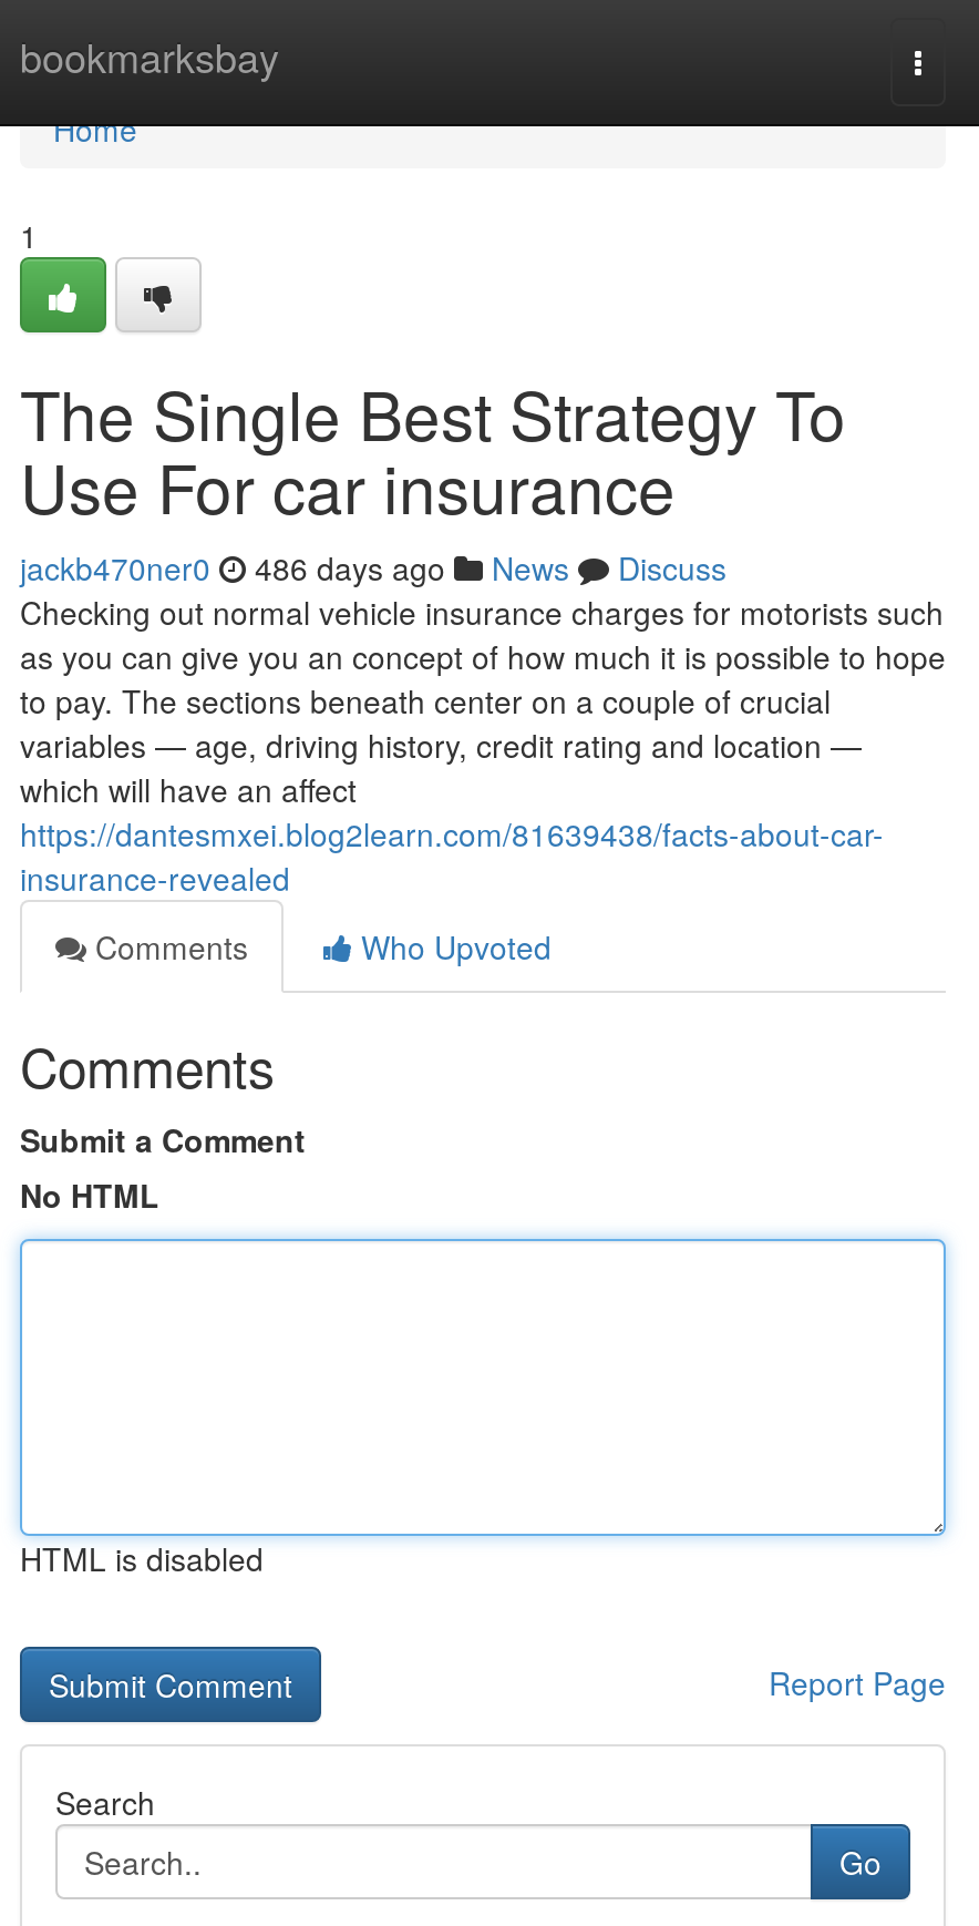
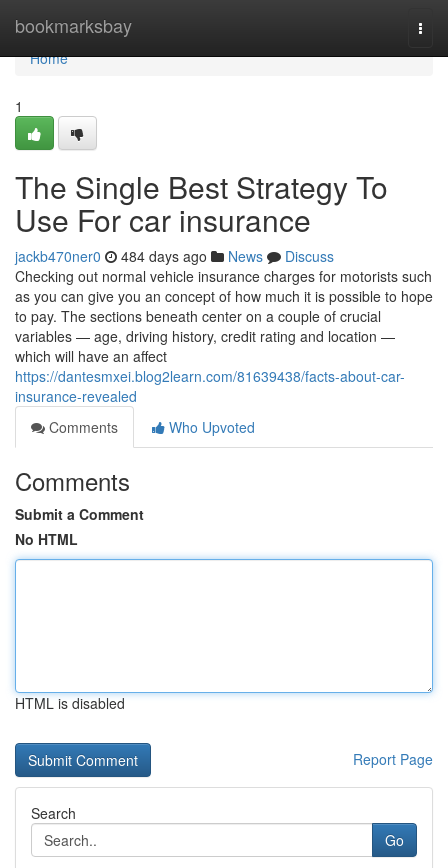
[20,545,726,590] jackb470ner0 486 days ago News Discuss -> [15,246,334,266] jackb470ner0 484 days ago News Discuss

